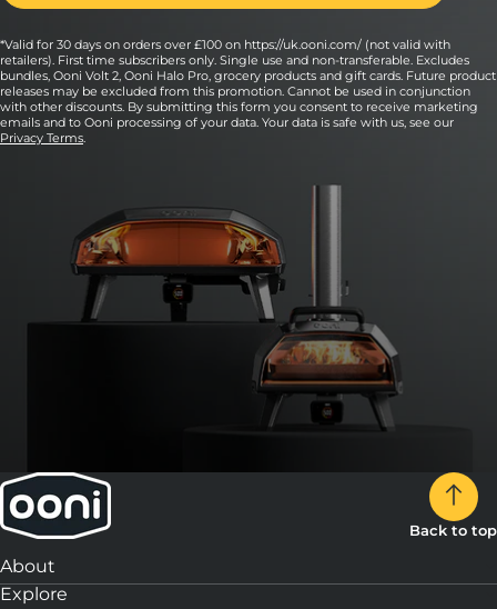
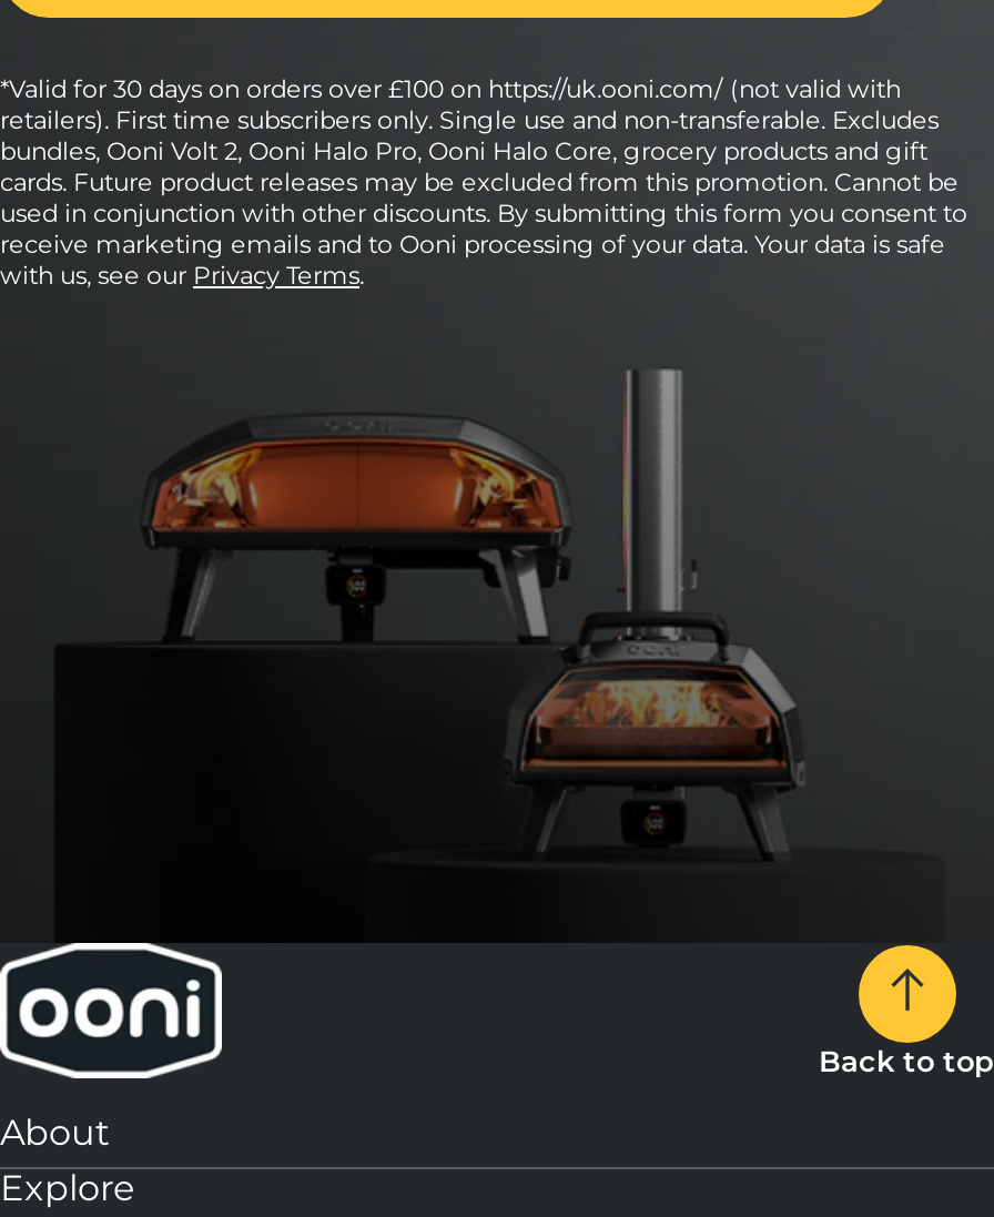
[0,68,496,146] bundles, Ooni Volt 2, Ooni Halo Pro, grocery products and gift cards. Future product | releases may be excluded from this promotion. Cannot be used in conjunction | with other discounts. By submitting this form you consent to receive marketing | emails and to Ooni processing of your data. Your data is safe with us, see our | Privacy Terms -> [0,136,967,292] bundles, Ooni Volt 2, Ooni Halo Pro, Ooni Halo Core, grocery products and gift | cards. Future product releases may be excluded from this promotion. Cannot be | used in conjunction with other discounts. By submitting this form you consent to | receive marketing emails and to Ooni processing of your data. Your data is safe | with us, see our Privacy Terms

